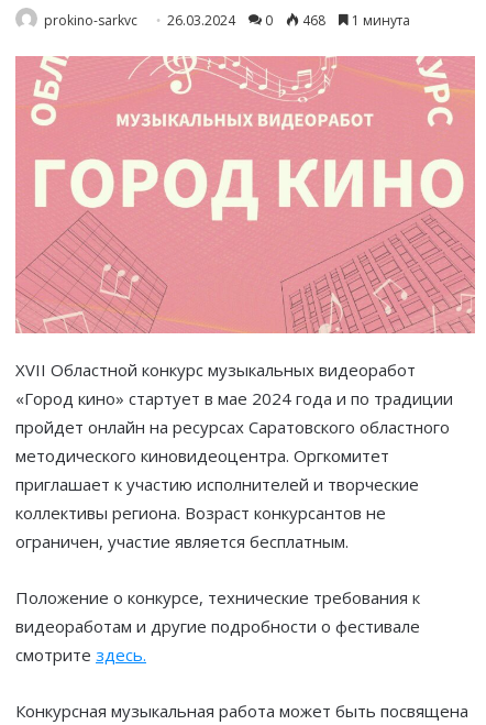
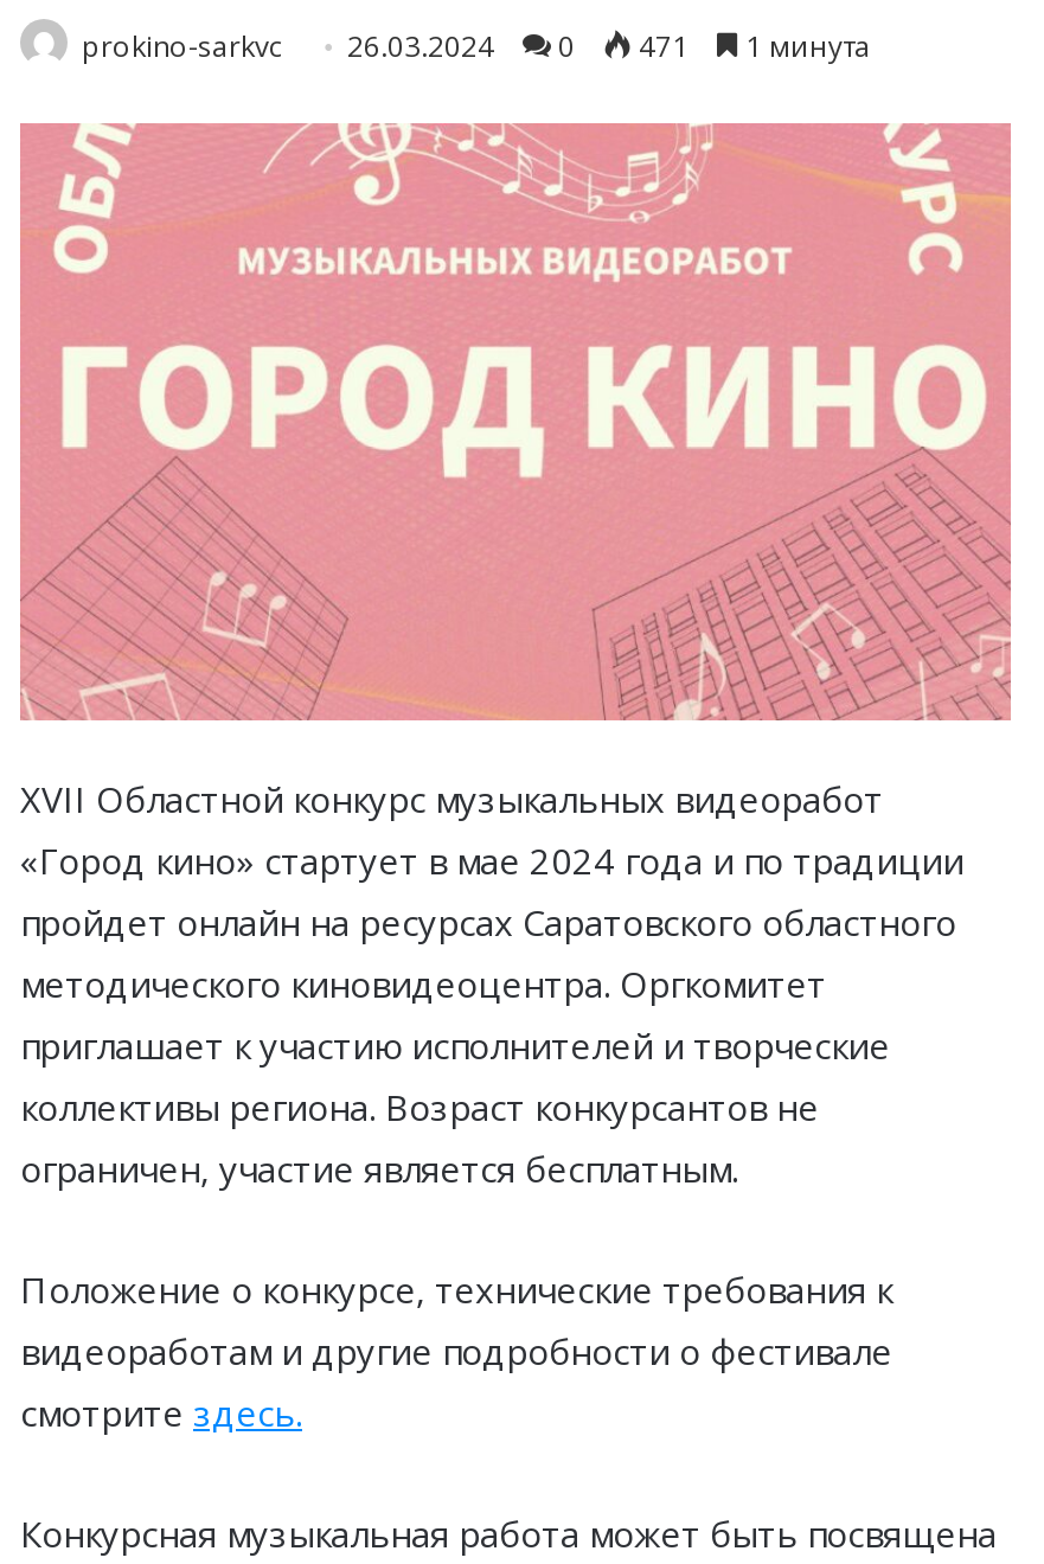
[299,11,325,30] 468 -> [632,26,688,66] 471

